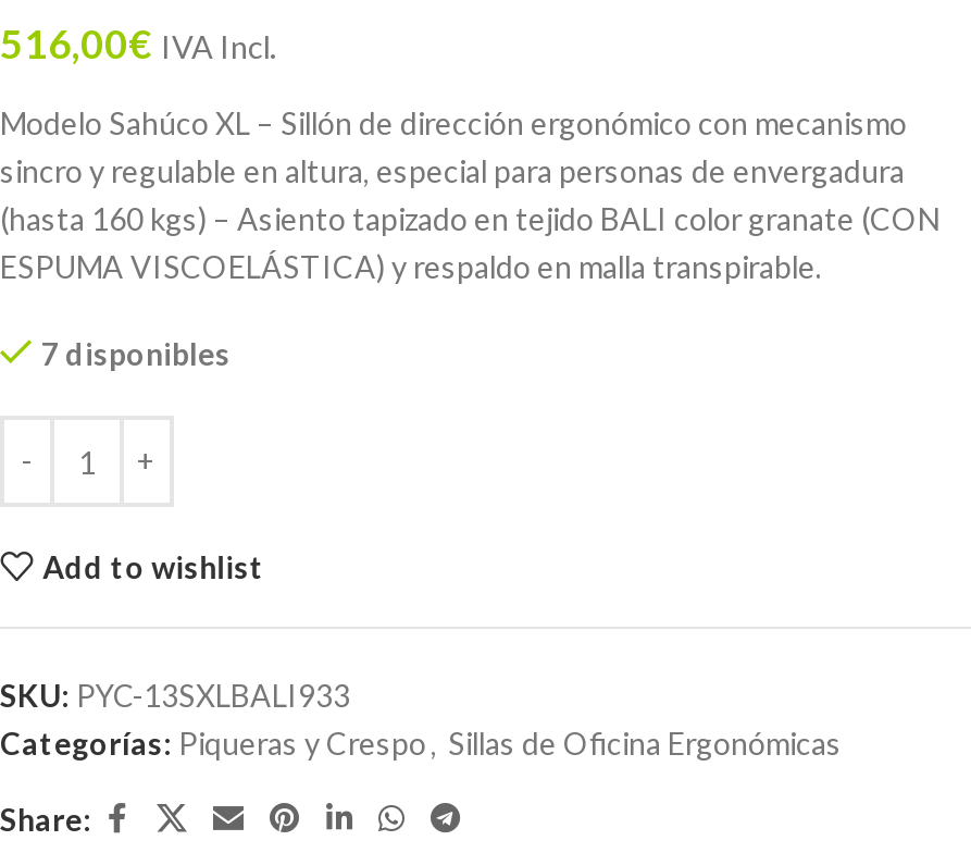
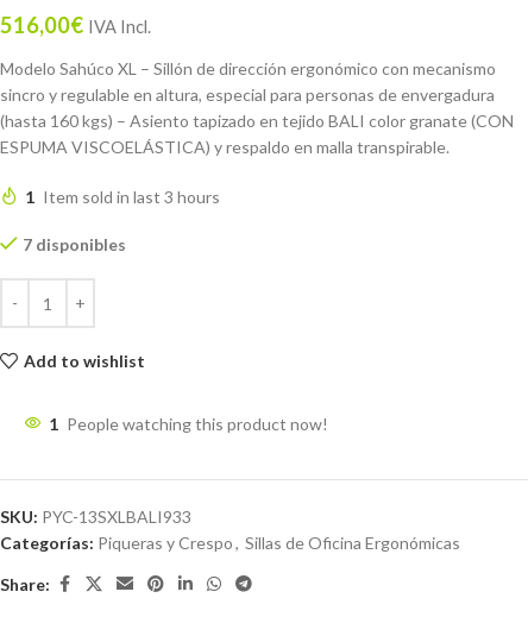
none -> [25,187,220,207] 1 Item sold in last 3 hours
none -> [49,414,328,434] 1 People watching this product now!

